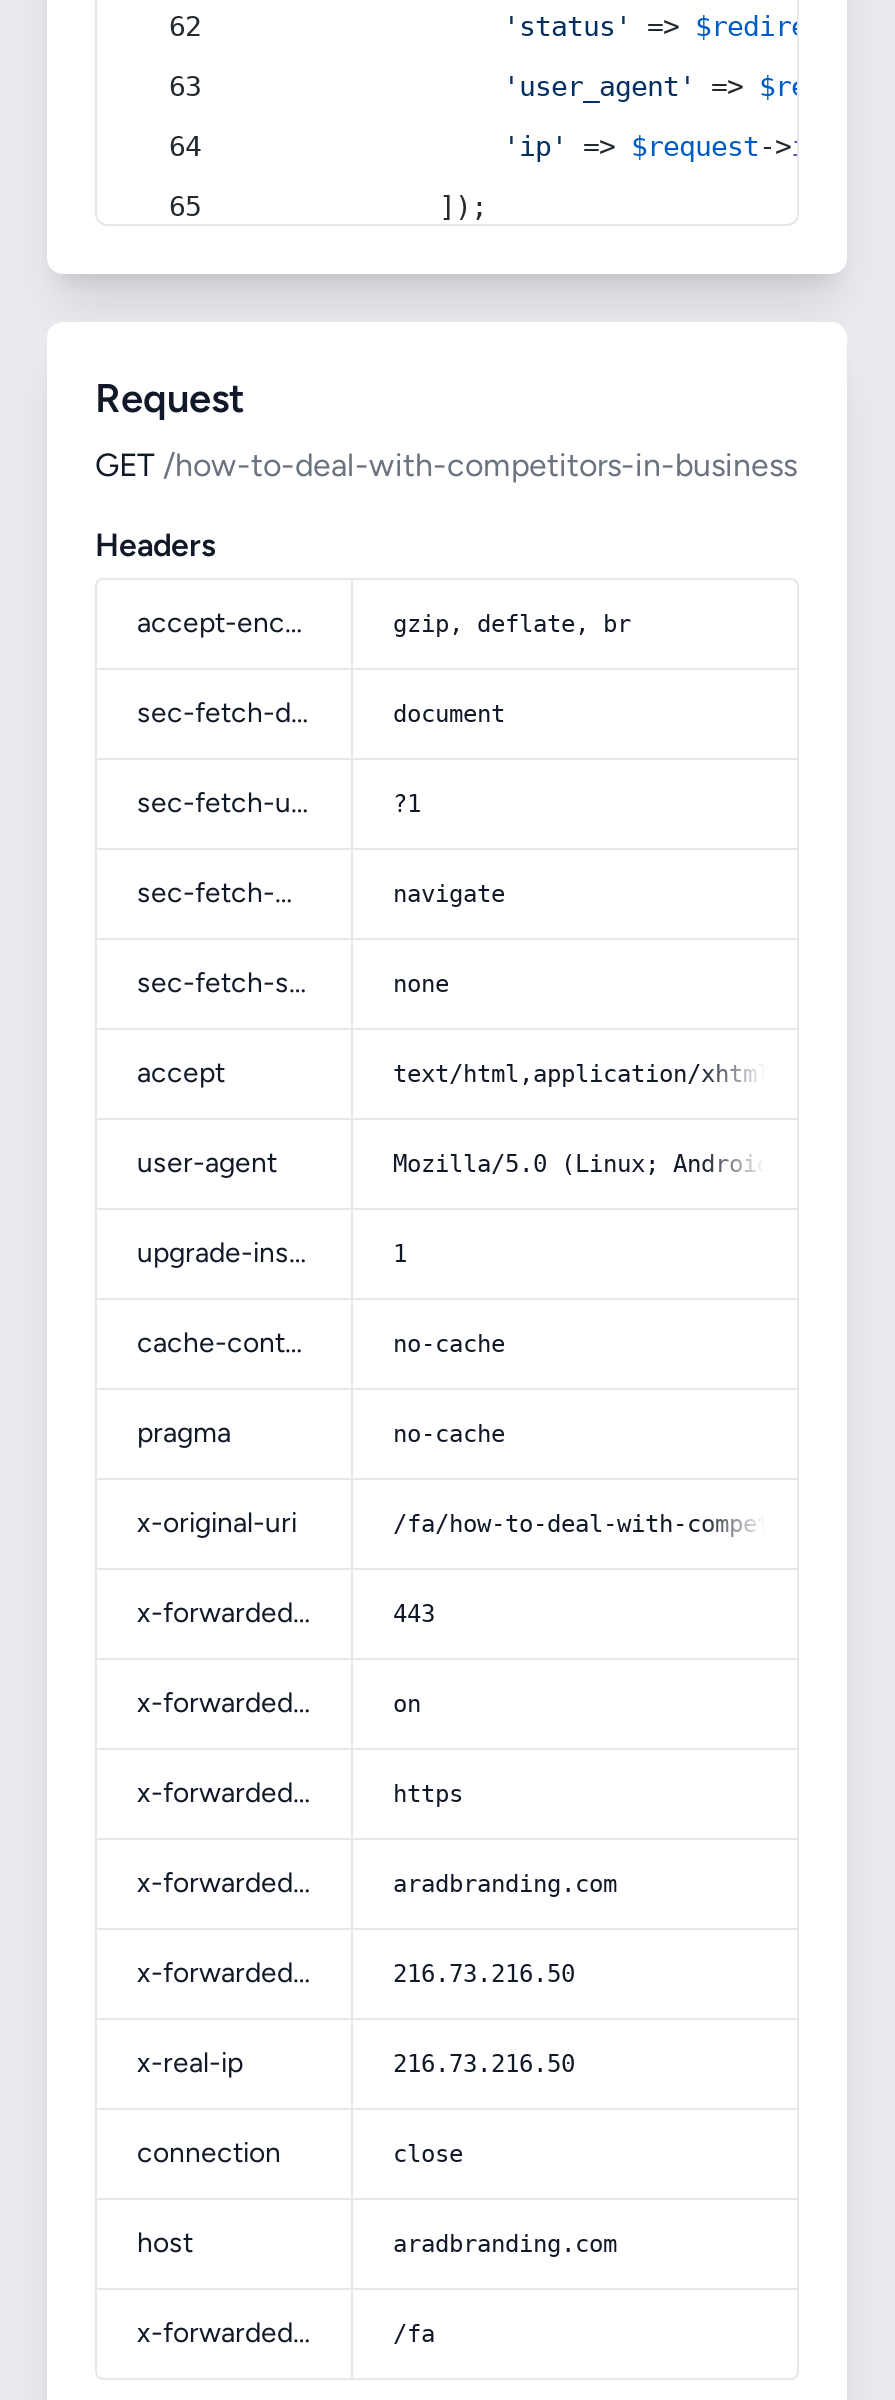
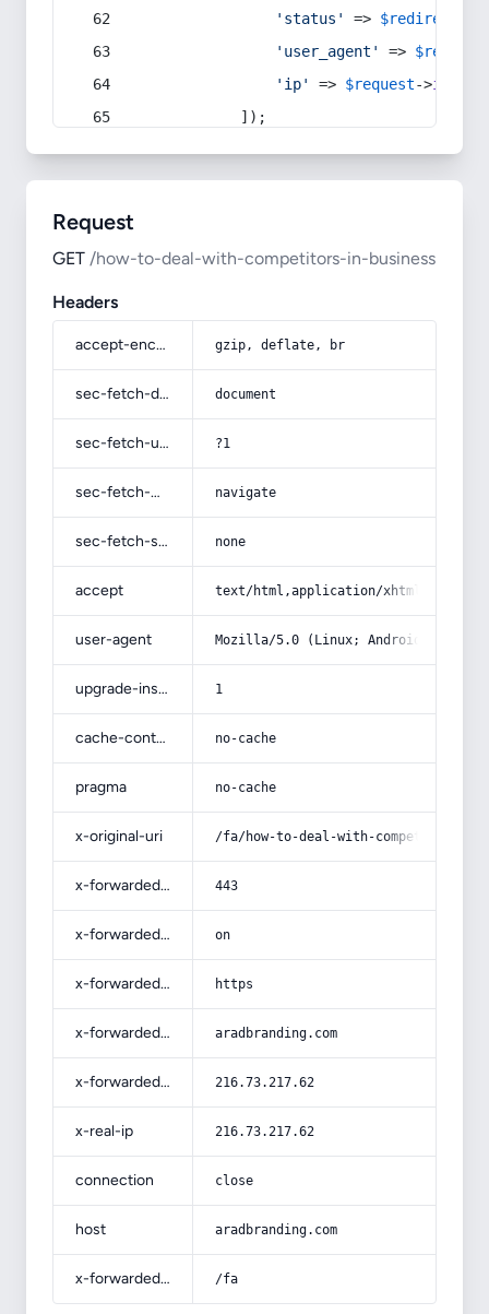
[393,1960,575,1988] 216.73.216.50 -> [215,1075,314,1090] 216.73.217.62
[393,2050,575,2078] 216.73.216.50 -> [215,1124,314,1139] 216.73.217.62

